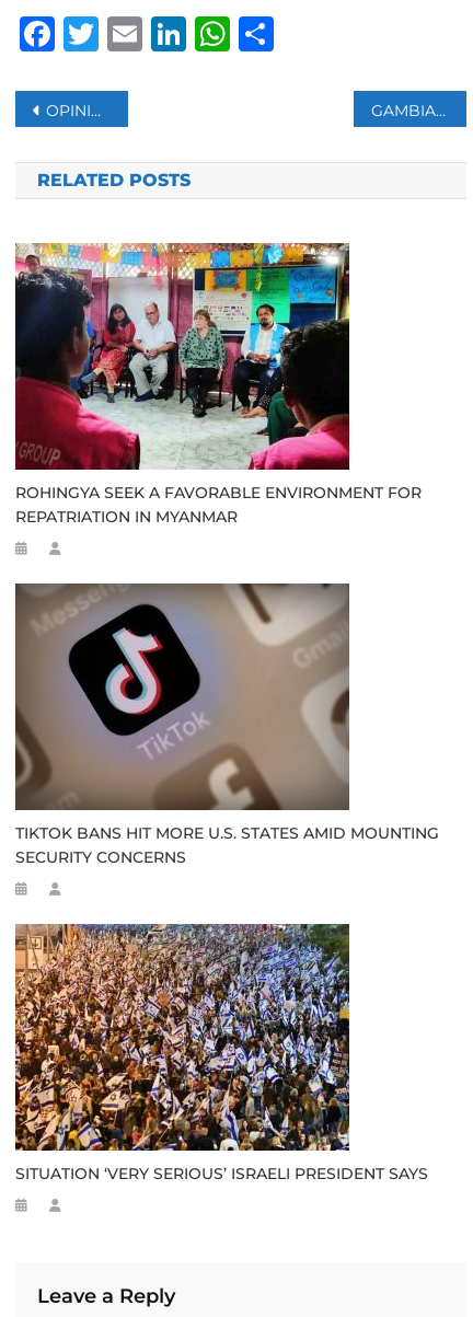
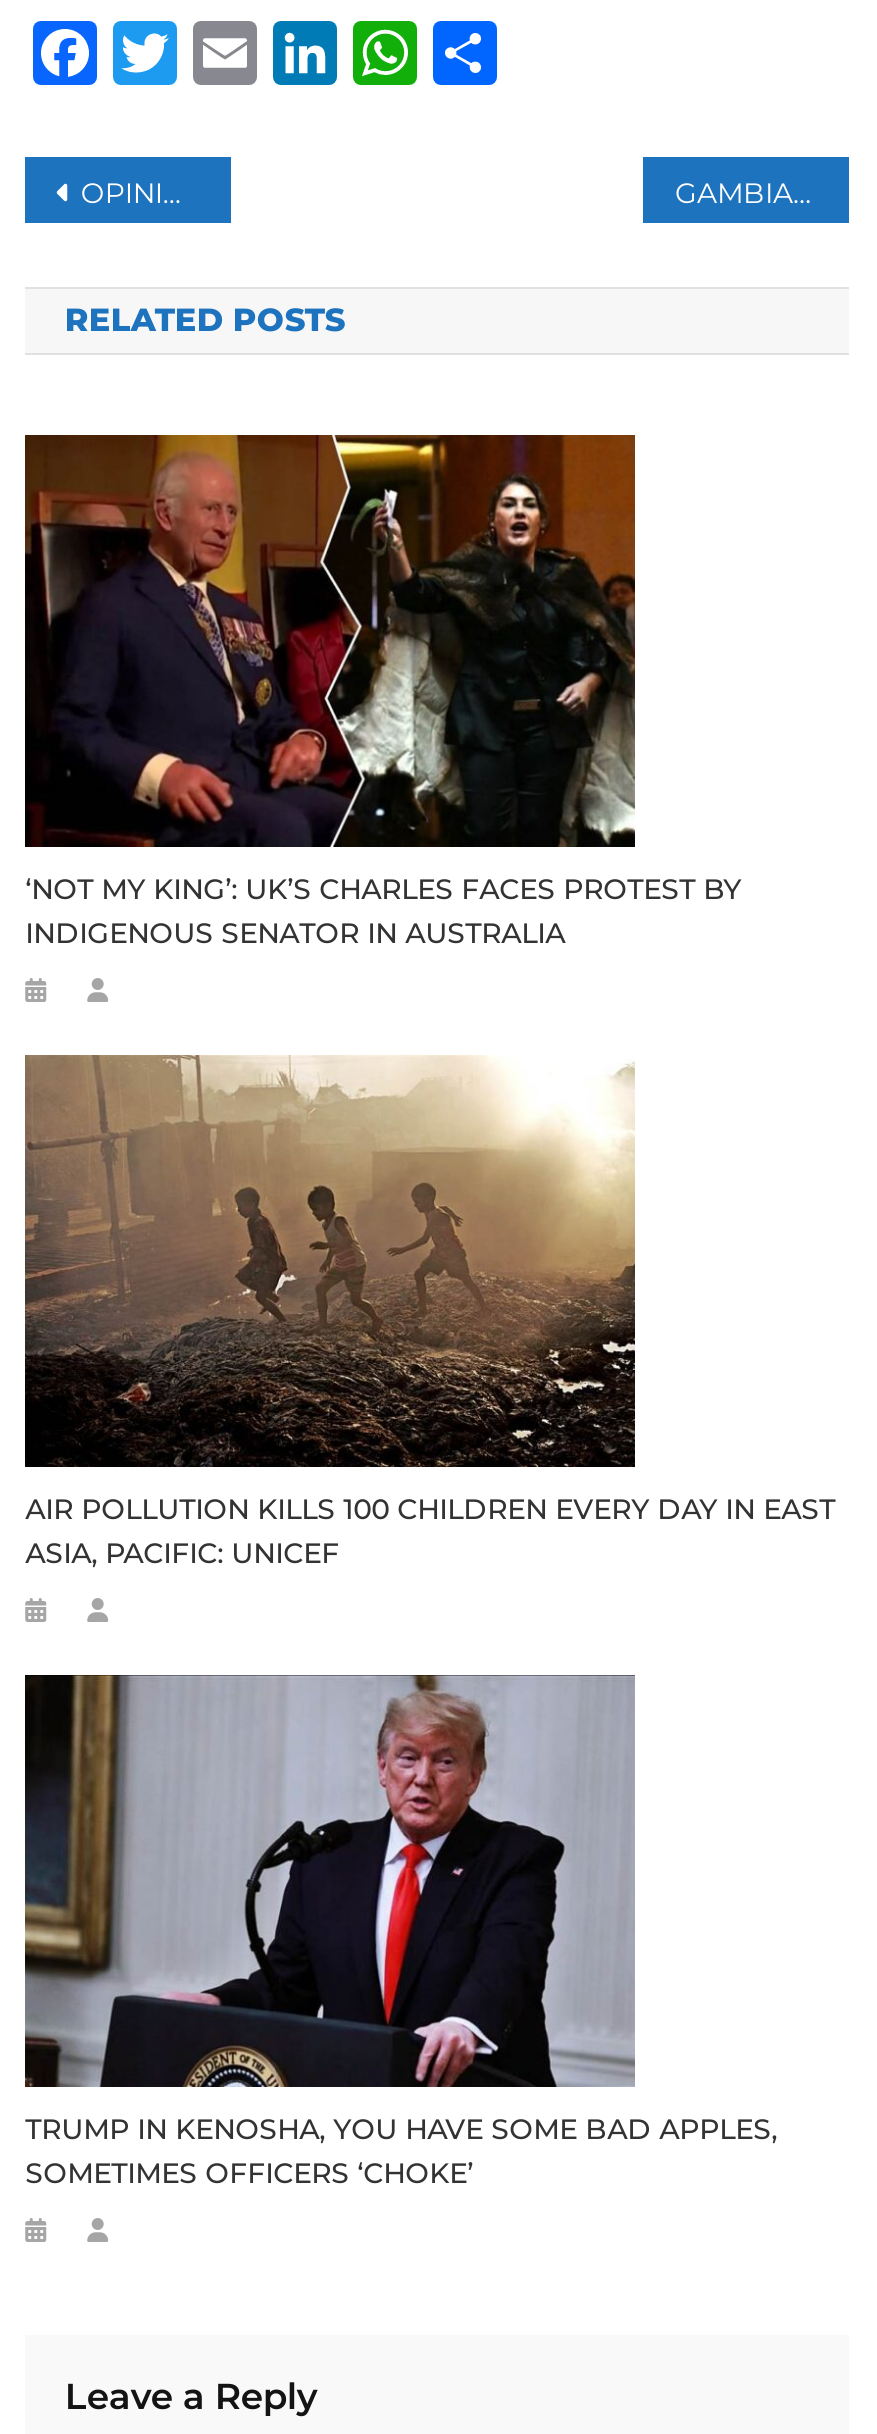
[14,242,422,527] [image] | ROHINGYA SEEK A FAVORABLE ENVIRONMENT FOR | REPATRIATION IN MYANMAR -> [23,433,741,951] [image] | ‘NOT MY KING’: UK’S CHARLES FACES PROTEST BY | INDIGENOUS SENATOR IN AUSTRALIA
[14,582,439,867] [image] | TIKTOK BANS HIT MORE U.S. STATES AMID MOUNTING | SECURITY CONCERNS -> [25,1055,835,1571] [image] | AIR POLLUTION KILLS 100 CHILDREN EVERY DAY IN EAST | ASIA, PACIFIC: UNICEF
[14,922,428,1184] [image] | SITUATION ‘VERY SERIOUS’ ISRAELI PRESIDENT SAYS -> [23,1673,777,2191] [image] | TRUMP IN KENOSHA, YOU HAVE SOME BAD APPLES, | SOMETIMES OFFICERS ‘CHOKE’

